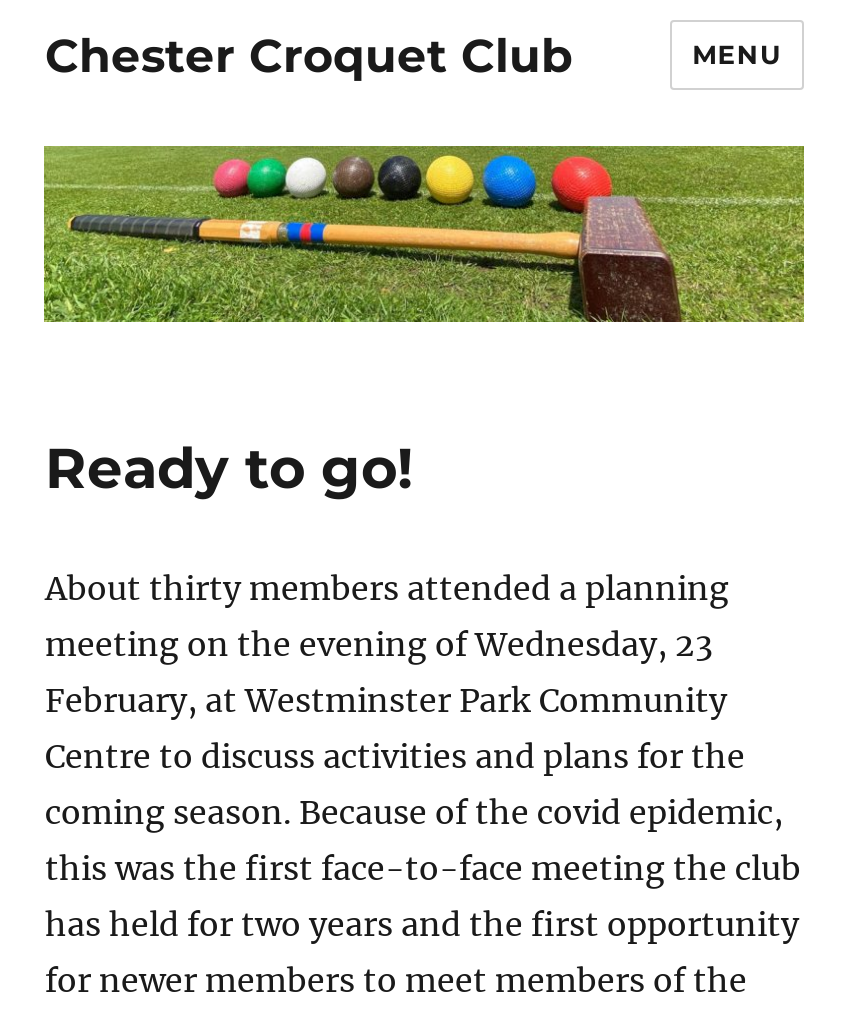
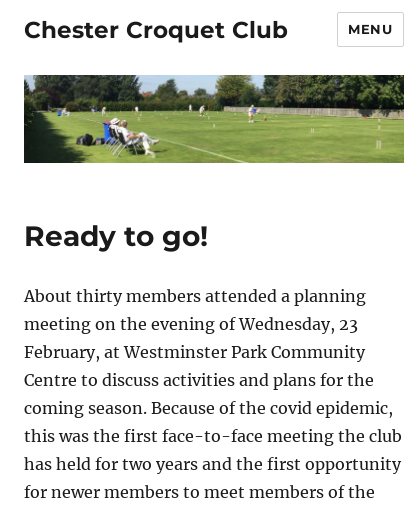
[42,144,806,324] [image] -> [23,74,405,164] [image]

